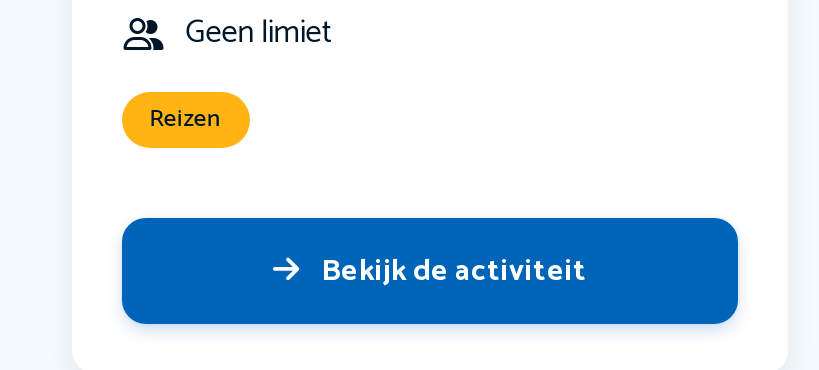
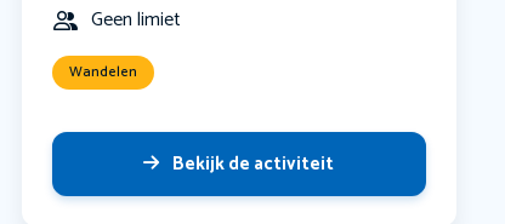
[150,101,222,139] Reizen -> [69,61,137,84] Wandelen

